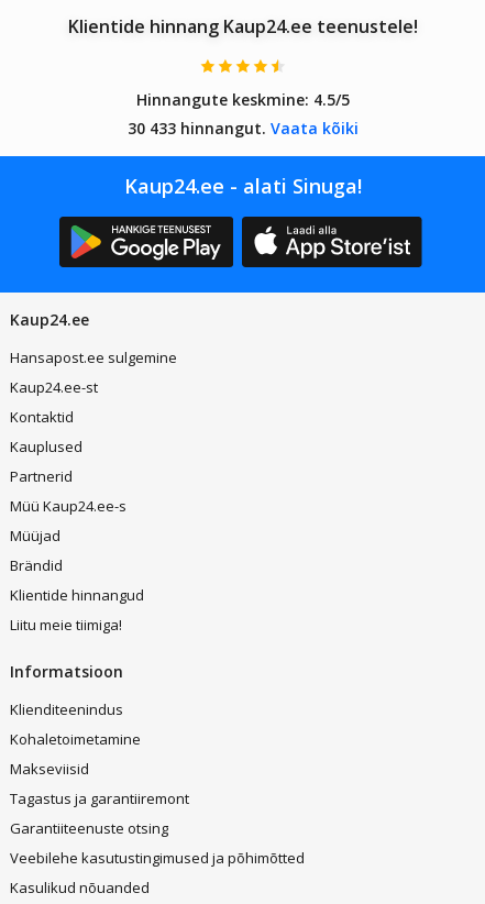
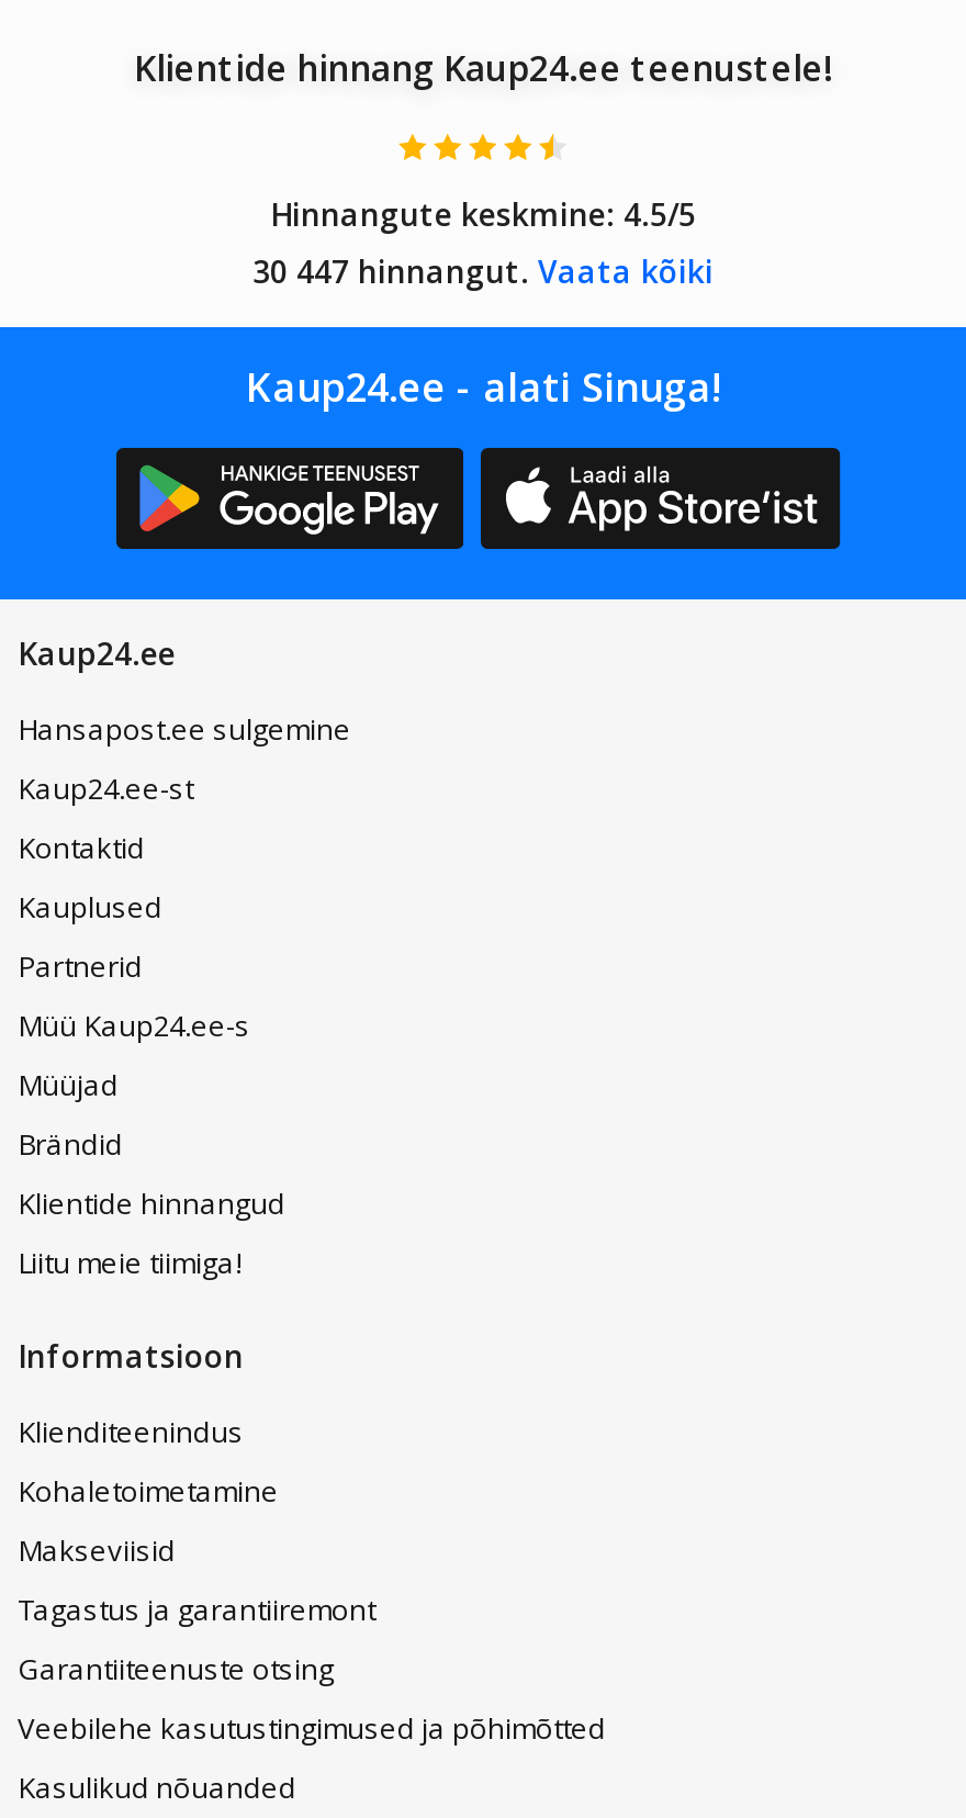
[128,118,359,138] 30 433 hinnangut. Vaata kõiki -> [252,250,714,292] 30 447 hinnangut. Vaata kõiki

